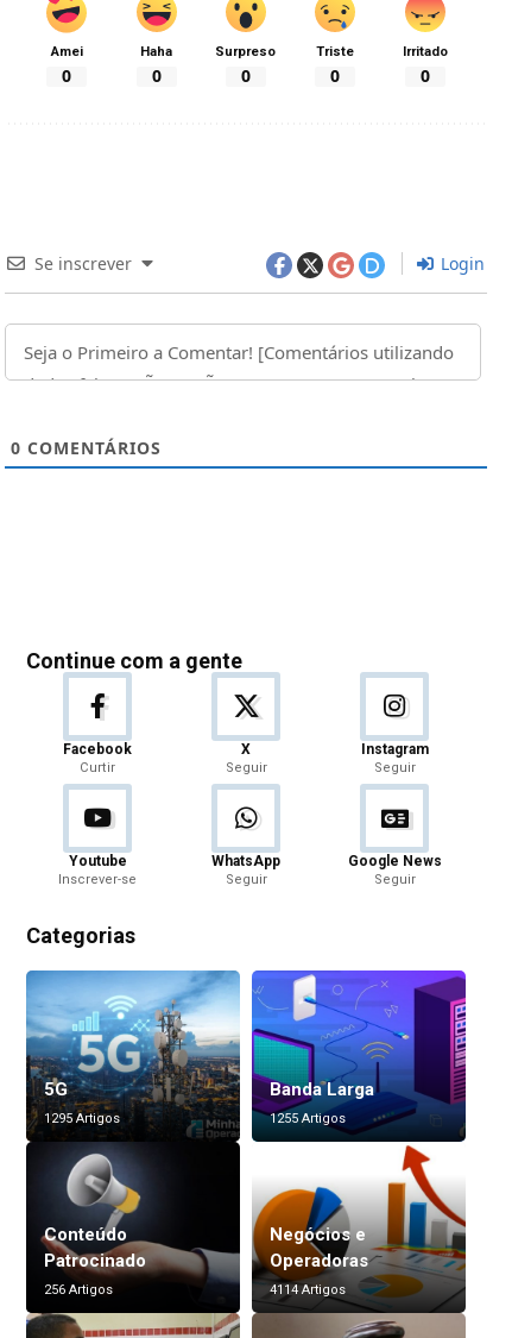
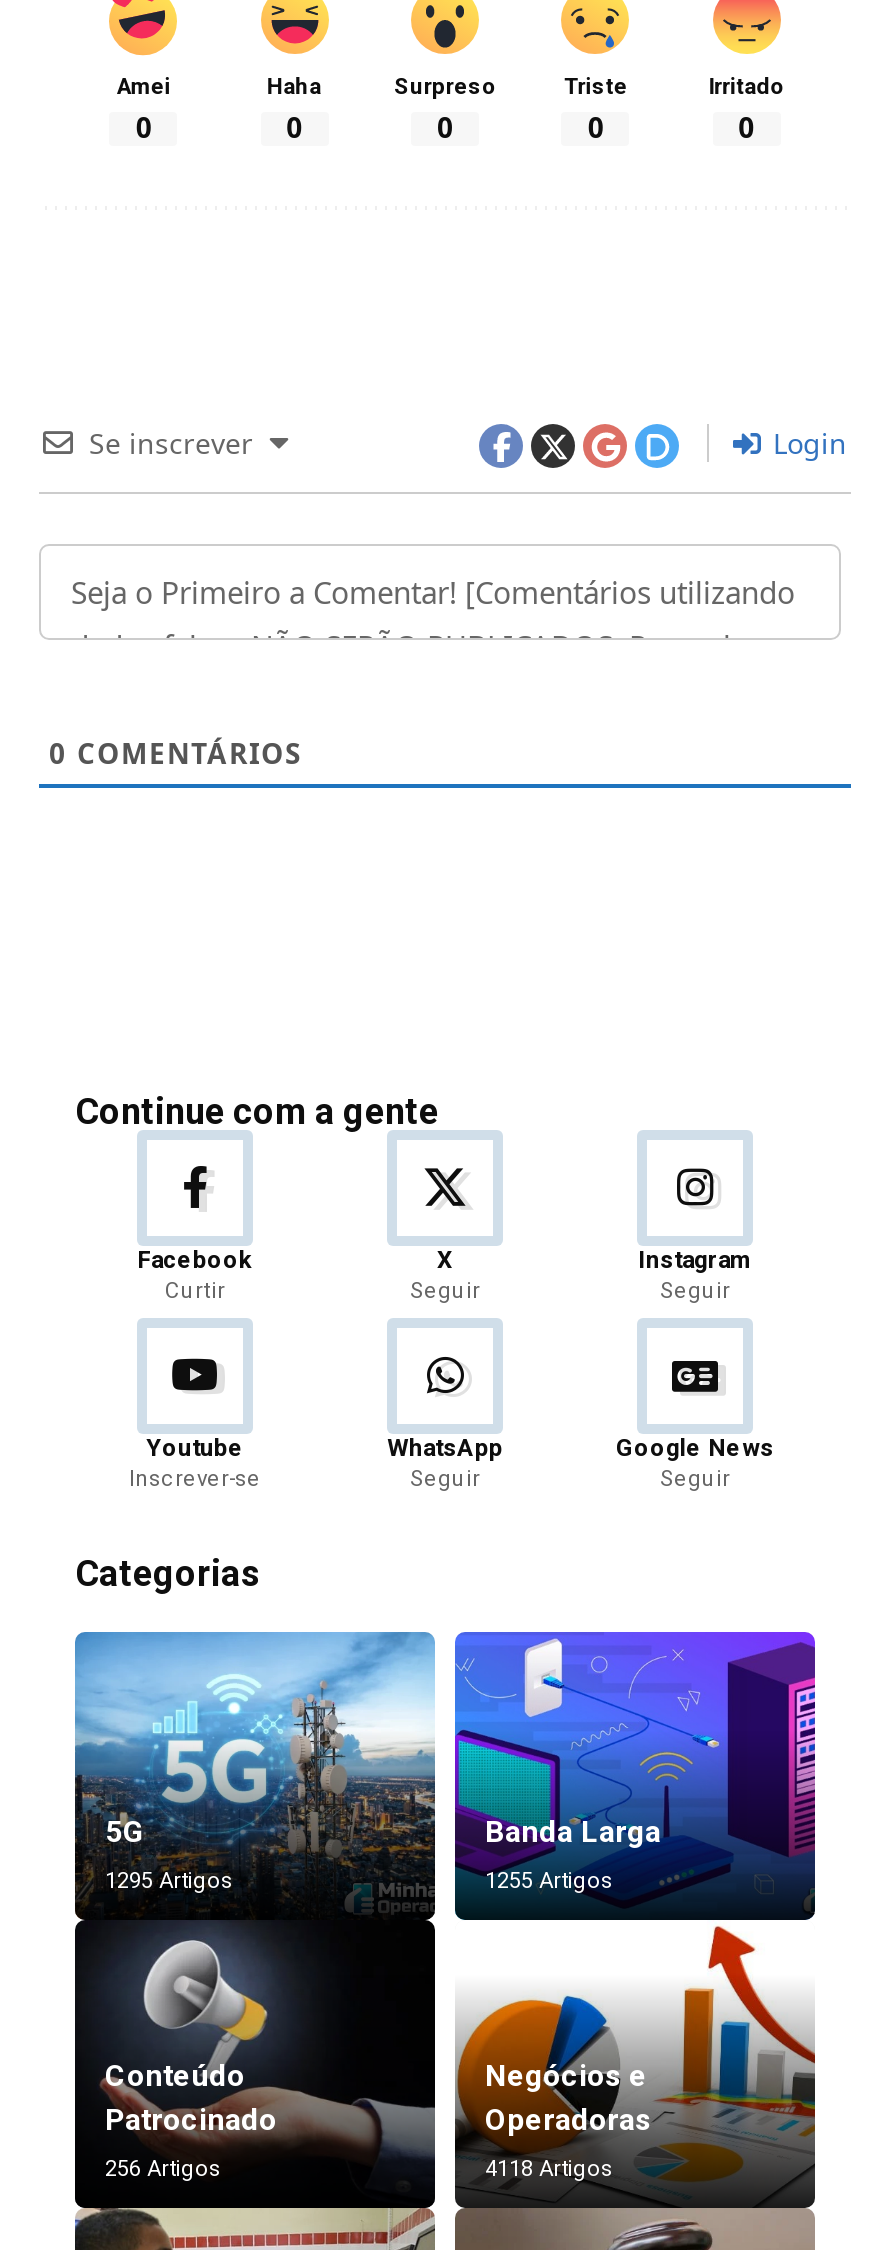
[270,1282,346,1297] 4114 Artigos -> [485,2155,613,2181] 4118 Artigos

